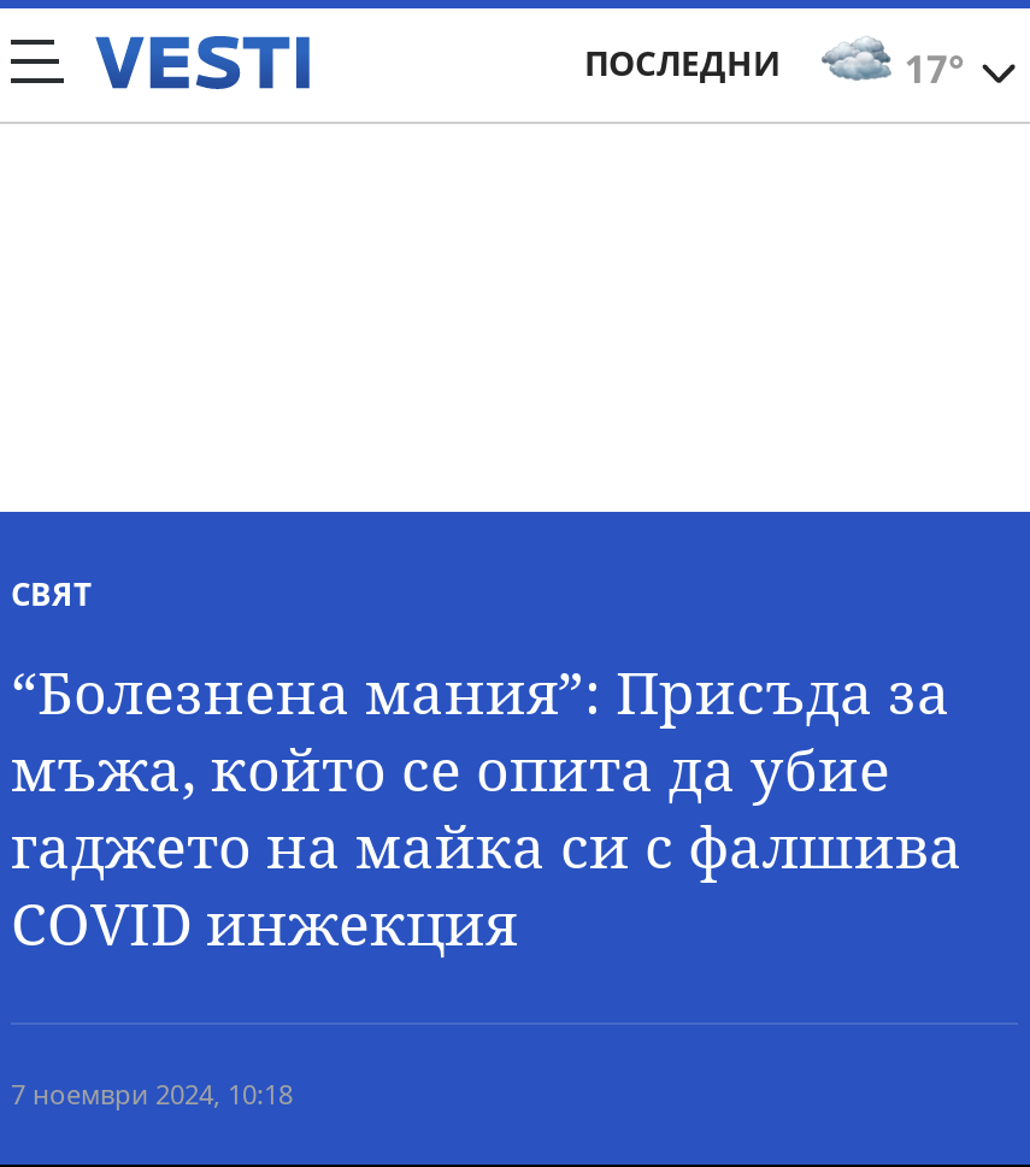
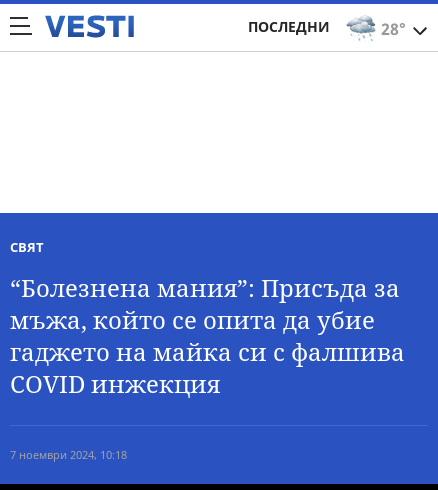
[905,42,965,95] 17° -> [381,18,406,40] 28°

